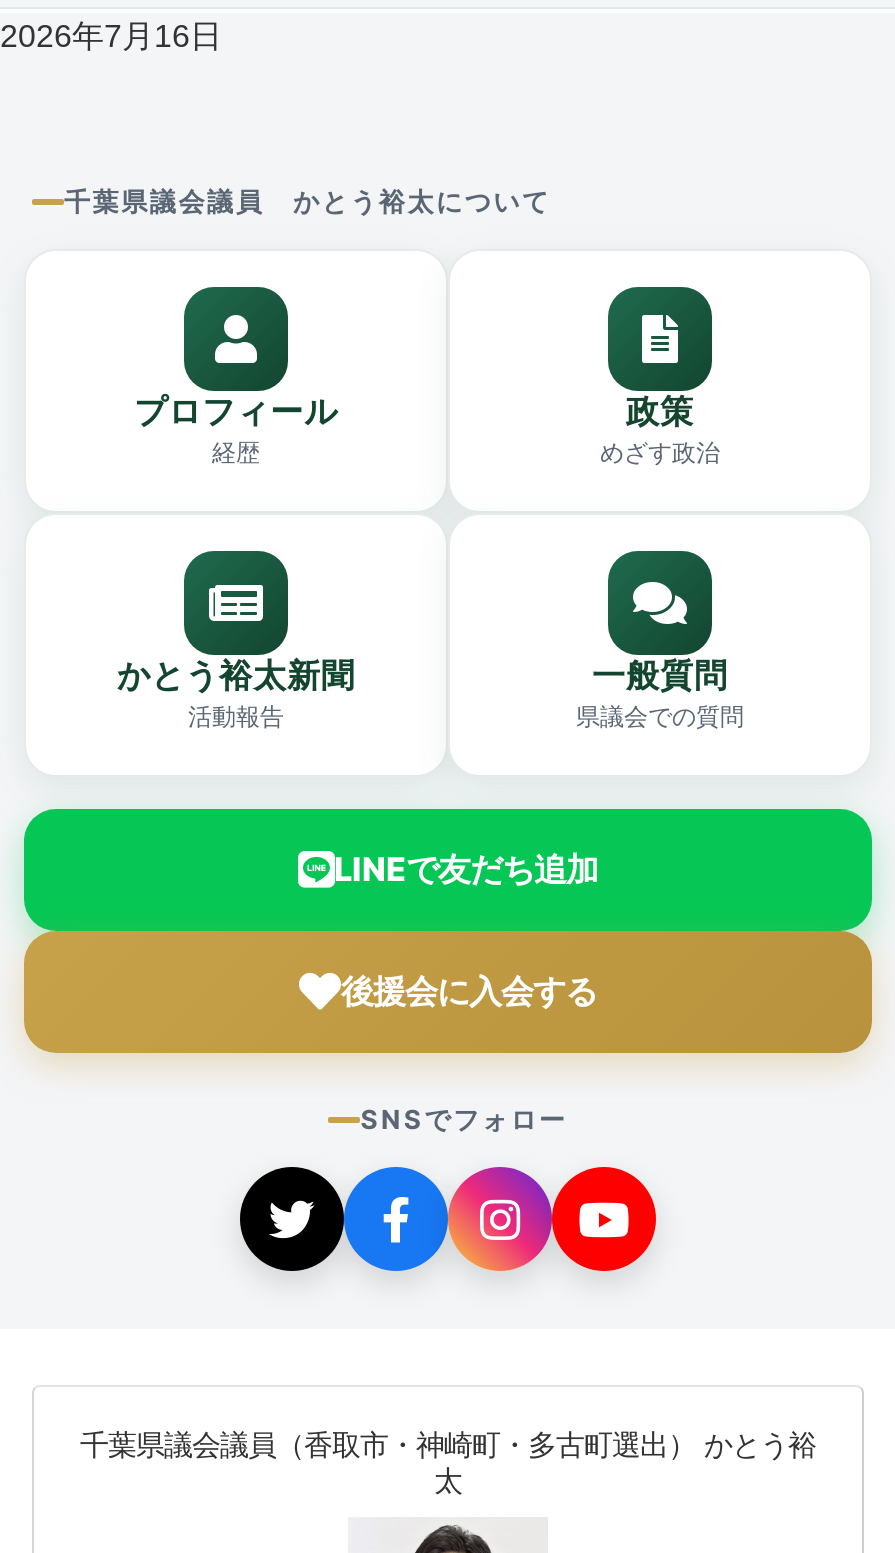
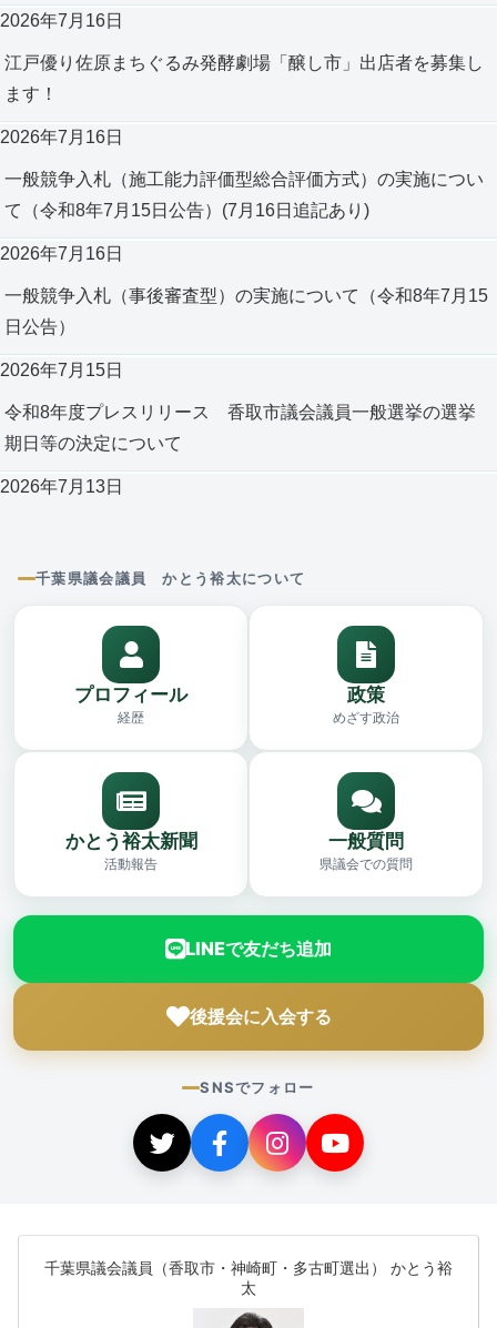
none -> [0,54,488,496] 江戸優り佐原まちぐるみ発酵劇場「醸し市」出店者を募集し | ます！ | 2026年7月16日 | 一般競争入札（施工能力評価型総合評価方式）の実施につい | て（令和8年7月15日公告）(7月16日追記あり) | 2026年7月16日 | 一般競争入札（事後審査型）の実施について（令和8年7月15 | 日公告） | 2026年7月15日 | 令和8年度プレスリリース 香取市議会議員一般選挙の選挙 | 期日等の決定について | 2026年7月13日

